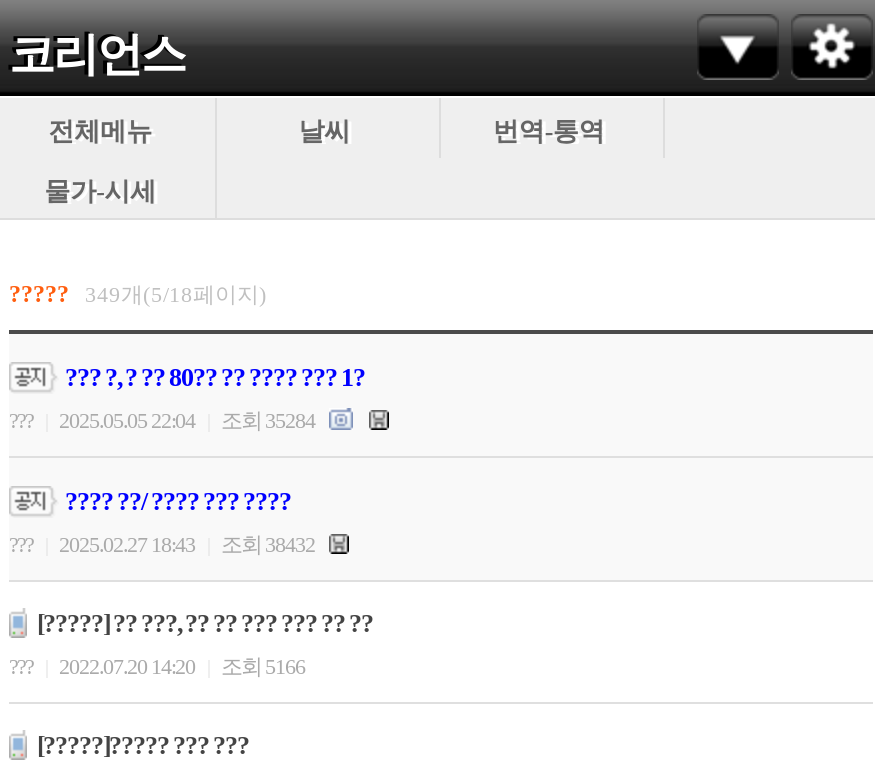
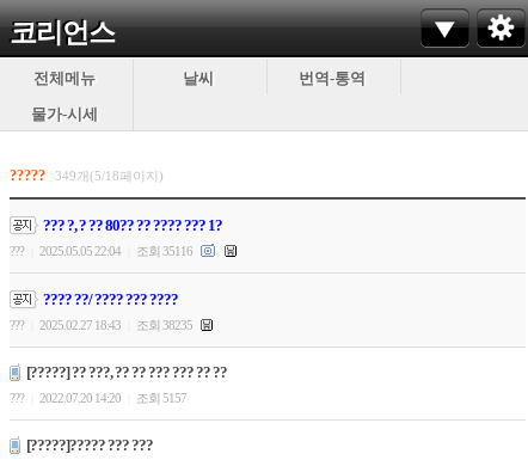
[217,408,319,432] 조회 35284 -> [134,244,195,258] 조회 35116
[217,532,319,556] 조회 38432 -> [134,318,195,332] 조회 38235
[217,654,305,678] 조회 5166 -> [134,391,186,405] 조회 5157

